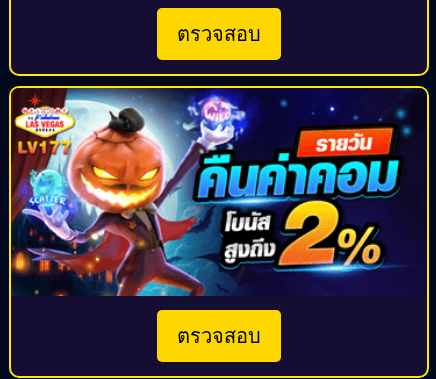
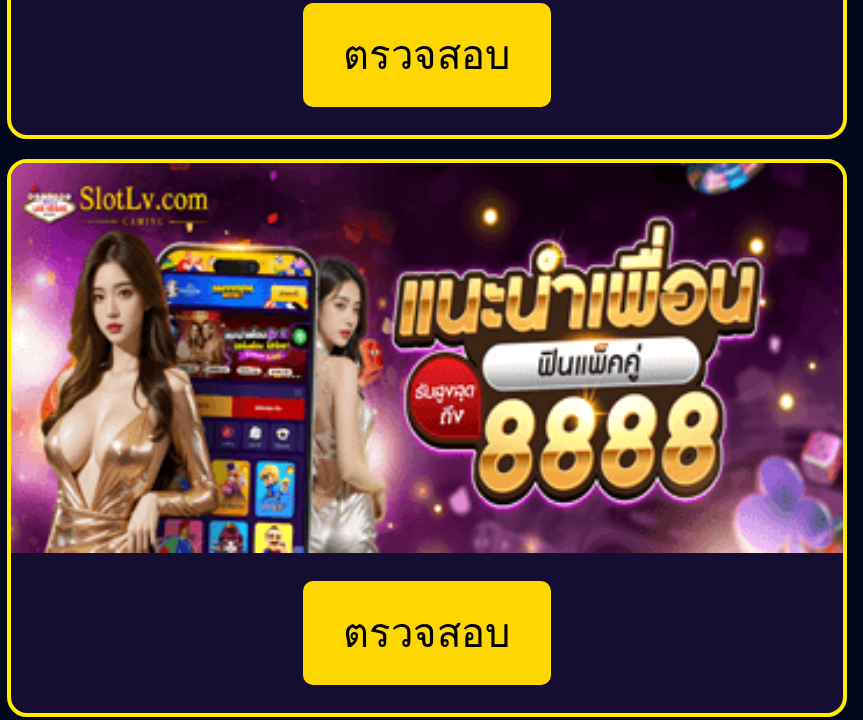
[11,88,427,297] [image] -> [9,161,845,555] [image]

